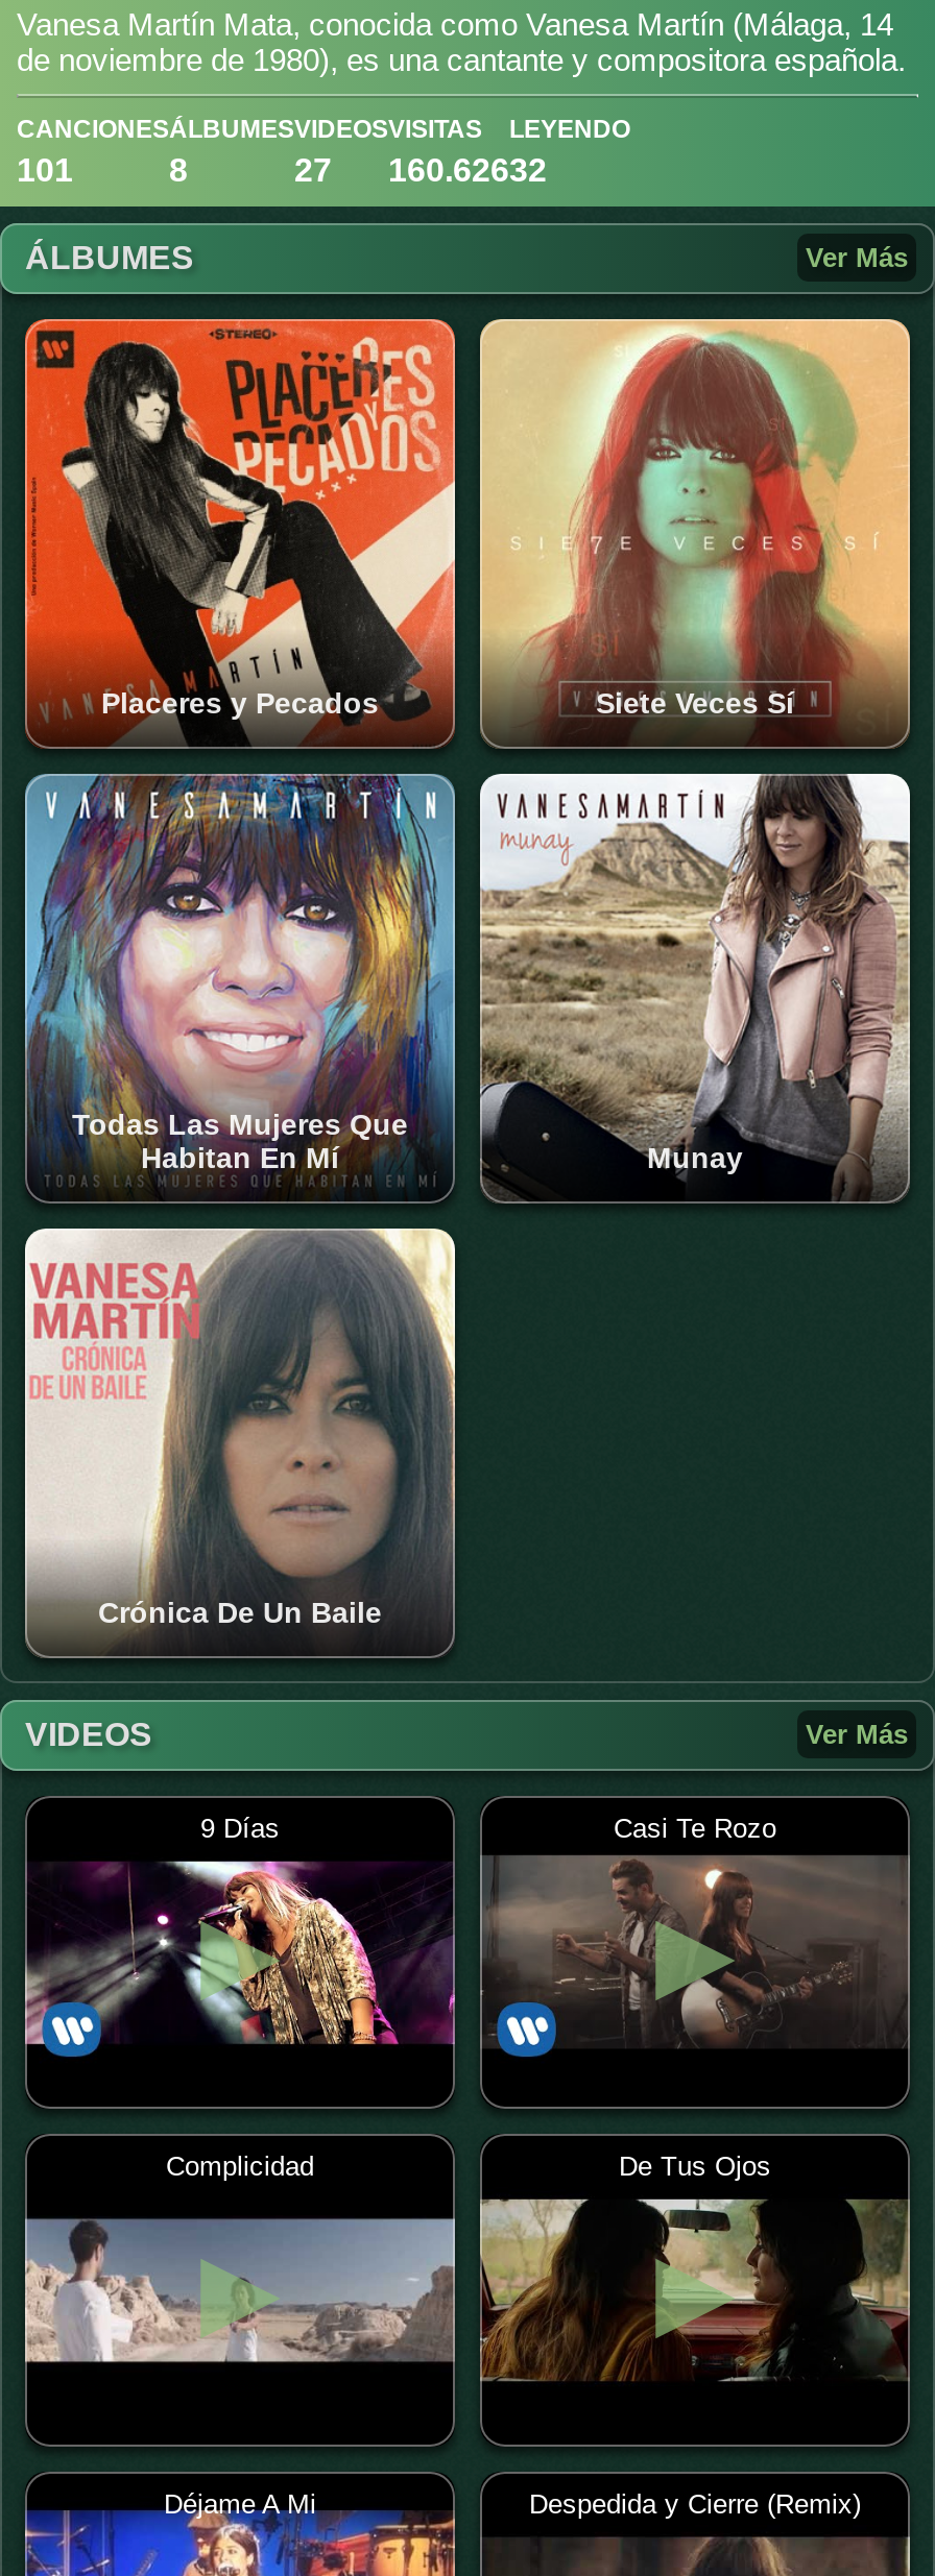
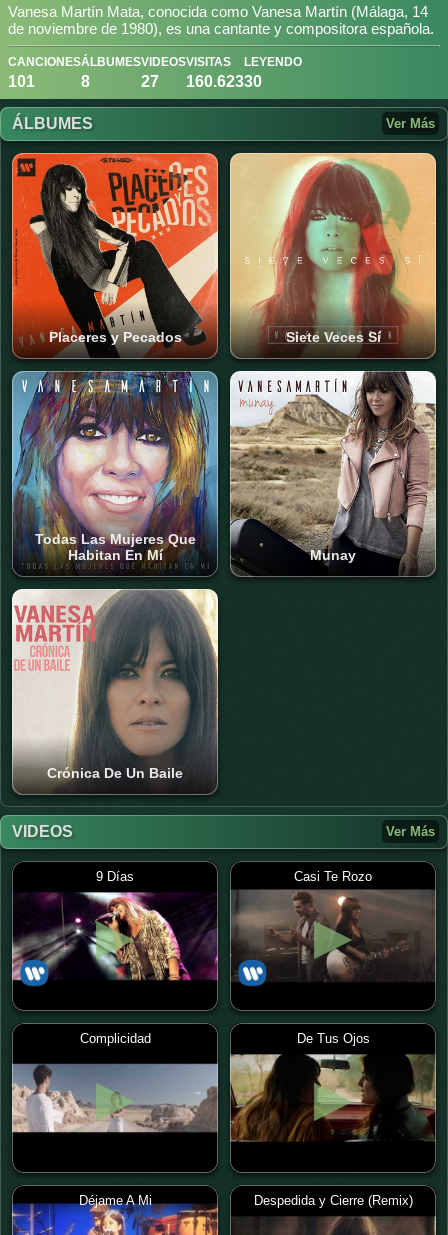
[388,152,509,188] 160.626 -> [186,73,244,90] 160.623
[509,152,547,188] 32 -> [244,73,262,90] 30

